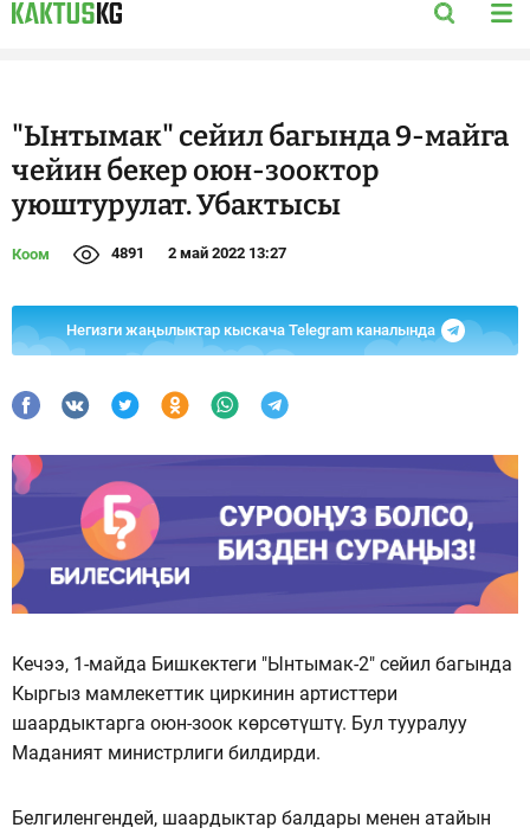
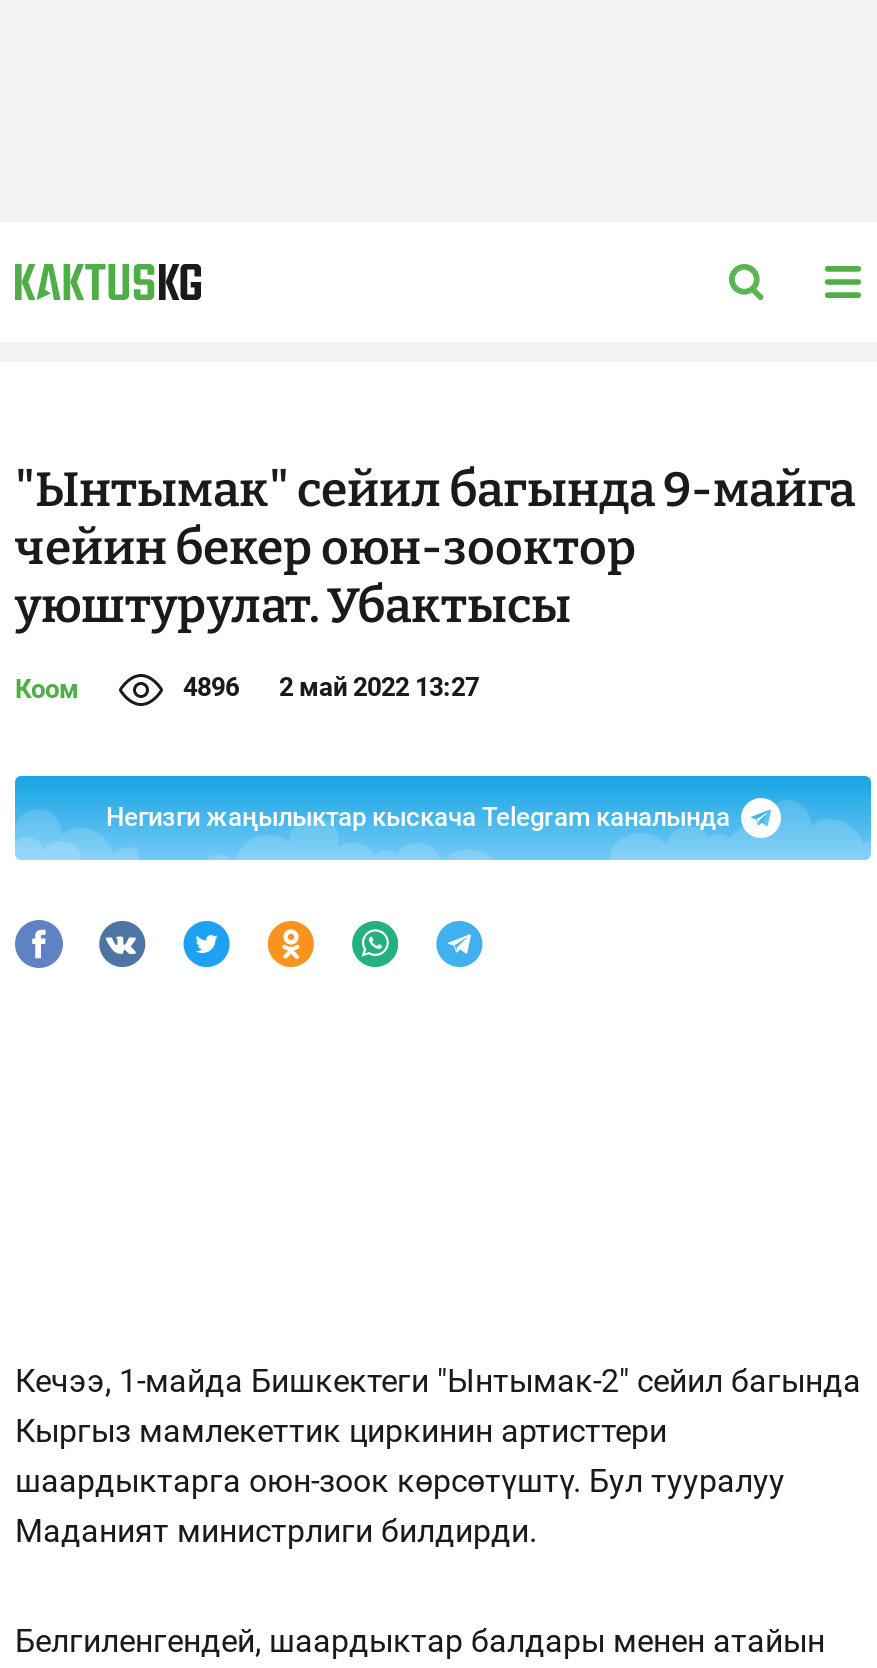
[111,244,286,262] 4891 2 май 2022 13:27 -> [183,672,479,702] 4896 2 май 2022 13:27
[11,454,519,615] [image] -> none

